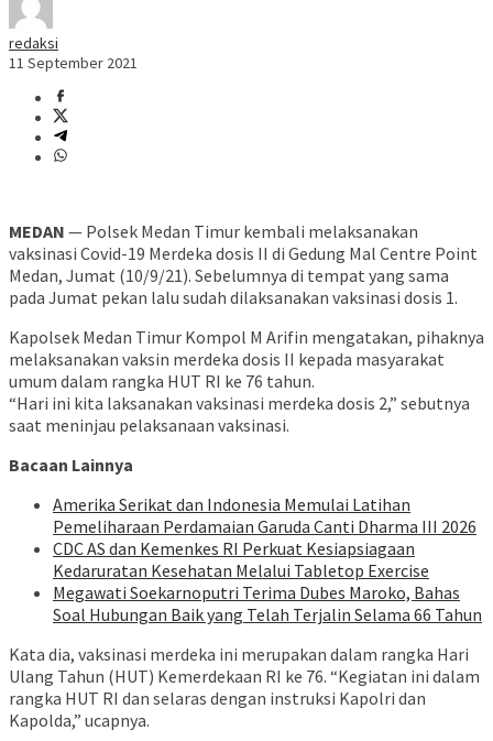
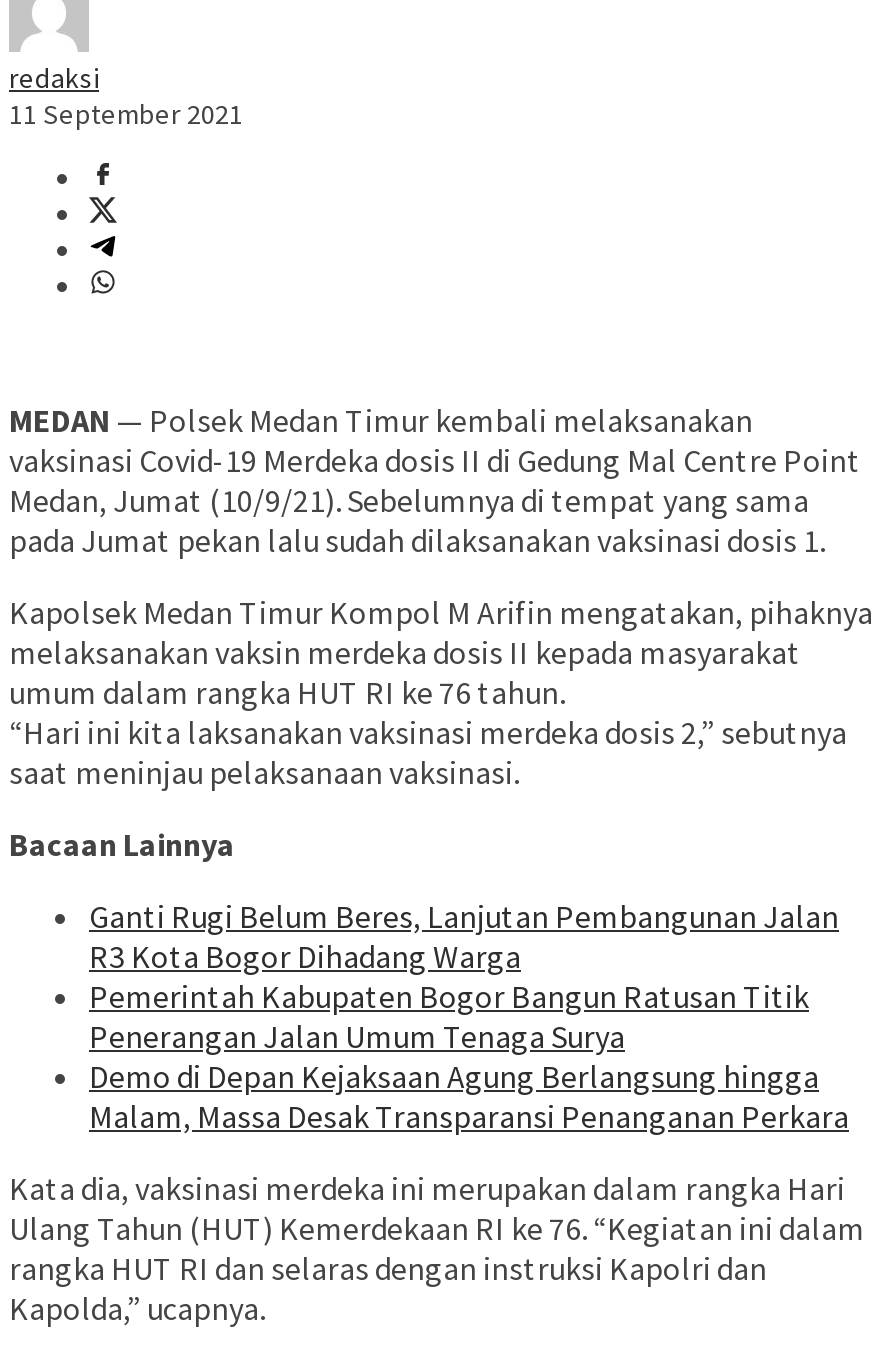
[53,493,482,626] Amerika Serikat dan Indonesia Memulai Latihan | Pemeliharaan Perdamaian Garuda Canti Dharma III 2026 | CDC AS dan Kemenkes RI Perkuat Kesiapsiagaan | Kedaruratan Kesehatan Melalui Tabletop Exercise | Megawati Soekarnoputri Terima Dubes Maroko, Bahas | Soal Hubungan Baik yang Telah Terjalin Selama 66 Tahun -> [89,896,849,1136] Ganti Rugi Belum Beres, Lanjutan Pembangunan Jalan | R3 Kota Bogor Dihadang Warga | Pemerintah Kabupaten Bogor Bangun Ratusan Titik | Penerangan Jalan Umum Tenaga Surya | Demo di Depan Kejaksaan Agung Berlangsung hingga | Malam, Massa Desak Transparansi Penanganan Perkara

